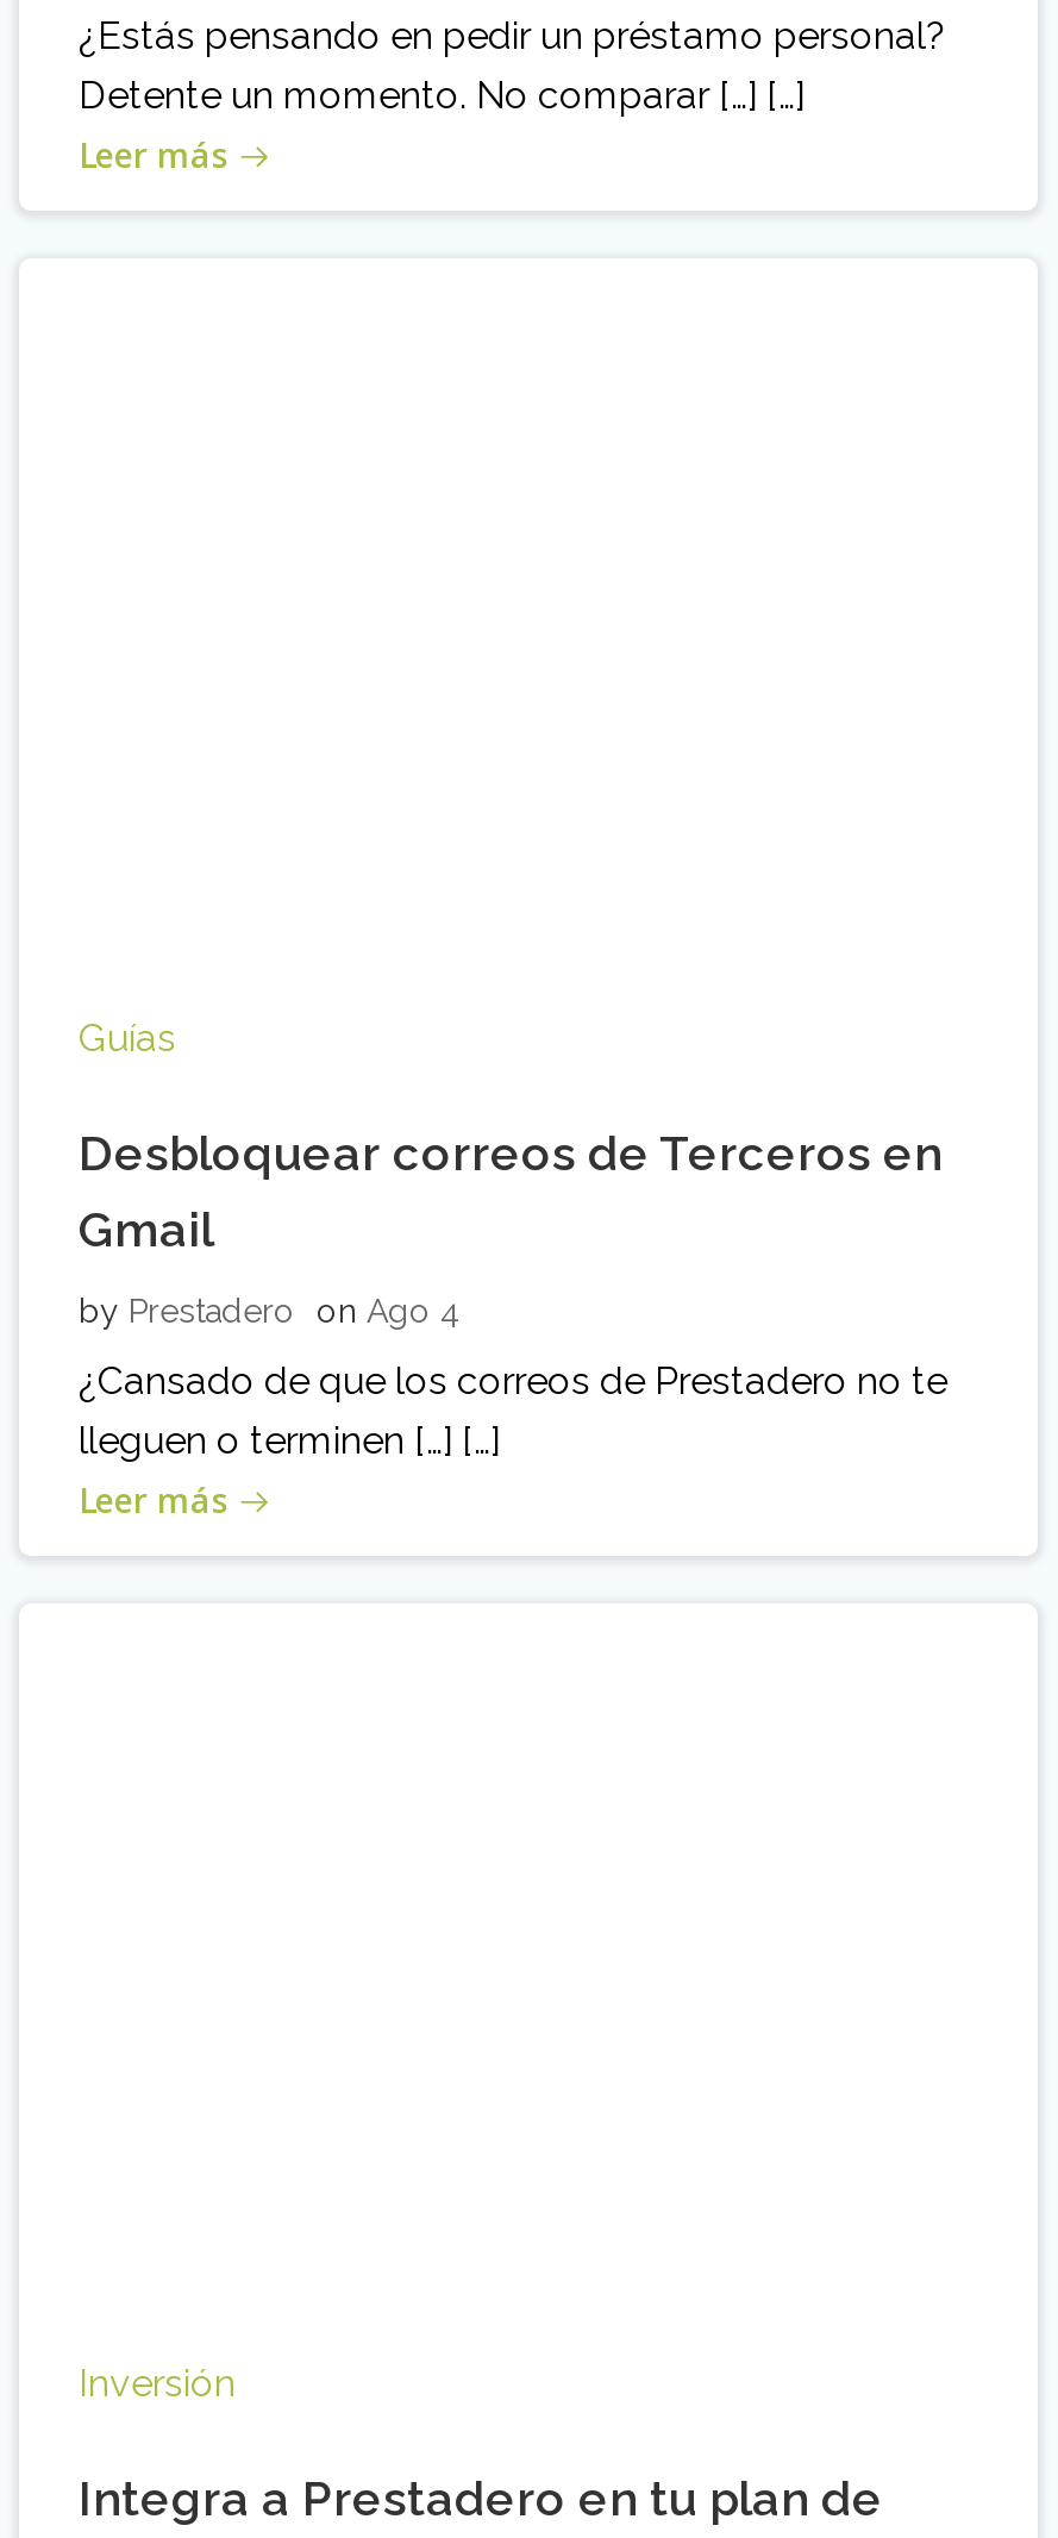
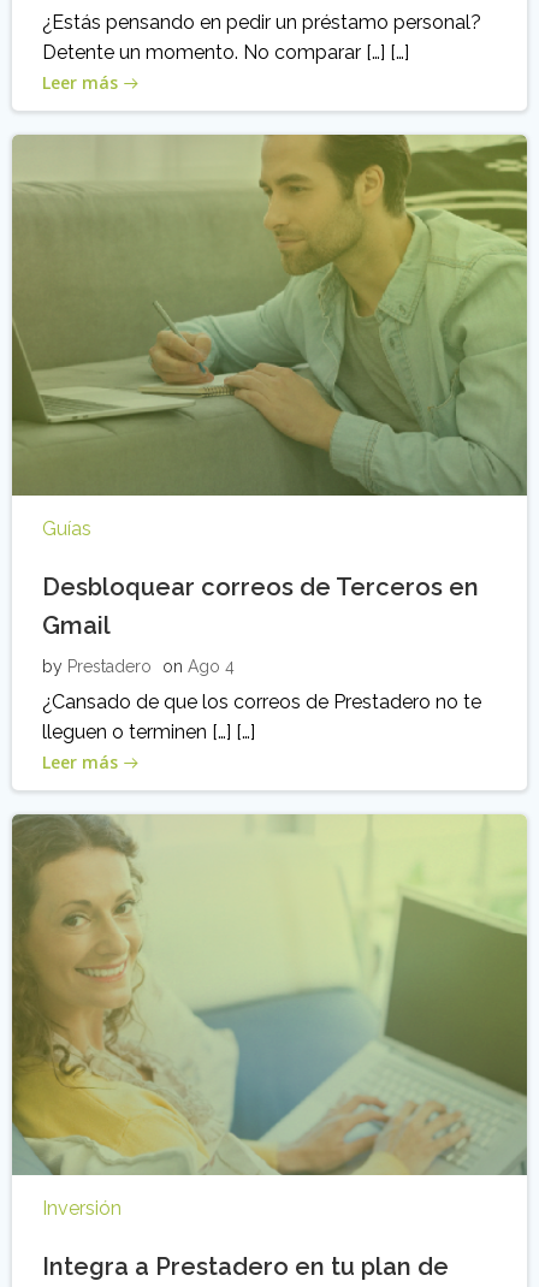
none -> [11,134,528,497] [image]
none -> [11,813,528,1176] [image]

